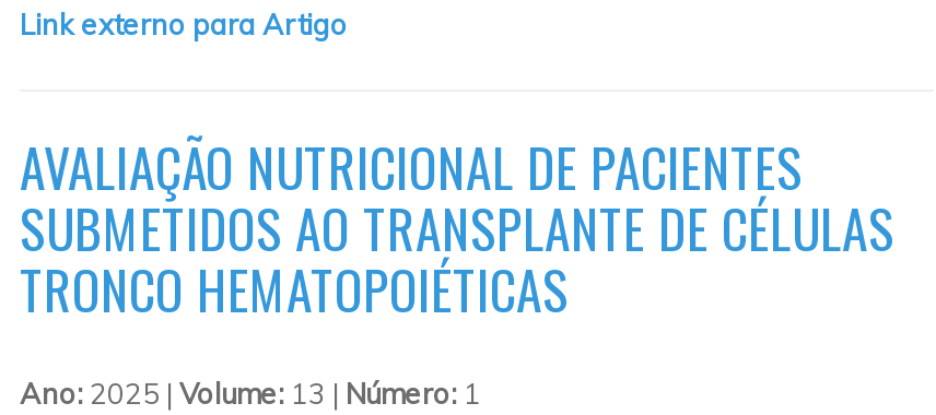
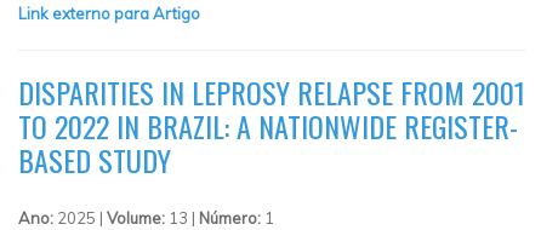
[20,126,894,327] AVALIAÇÃO NUTRICIONAL DE PACIENTES | SUBMETIDOS AO TRANSPLANTE DE CÉLULAS | TRONCO HEMATOPOIÉTICAS -> [18,70,525,181] DISPARITIES IN LEPROSY RELAPSE FROM 2001 | TO 2022 IN BRAZIL: A NATIONWIDE REGISTER- | BASED STUDY

